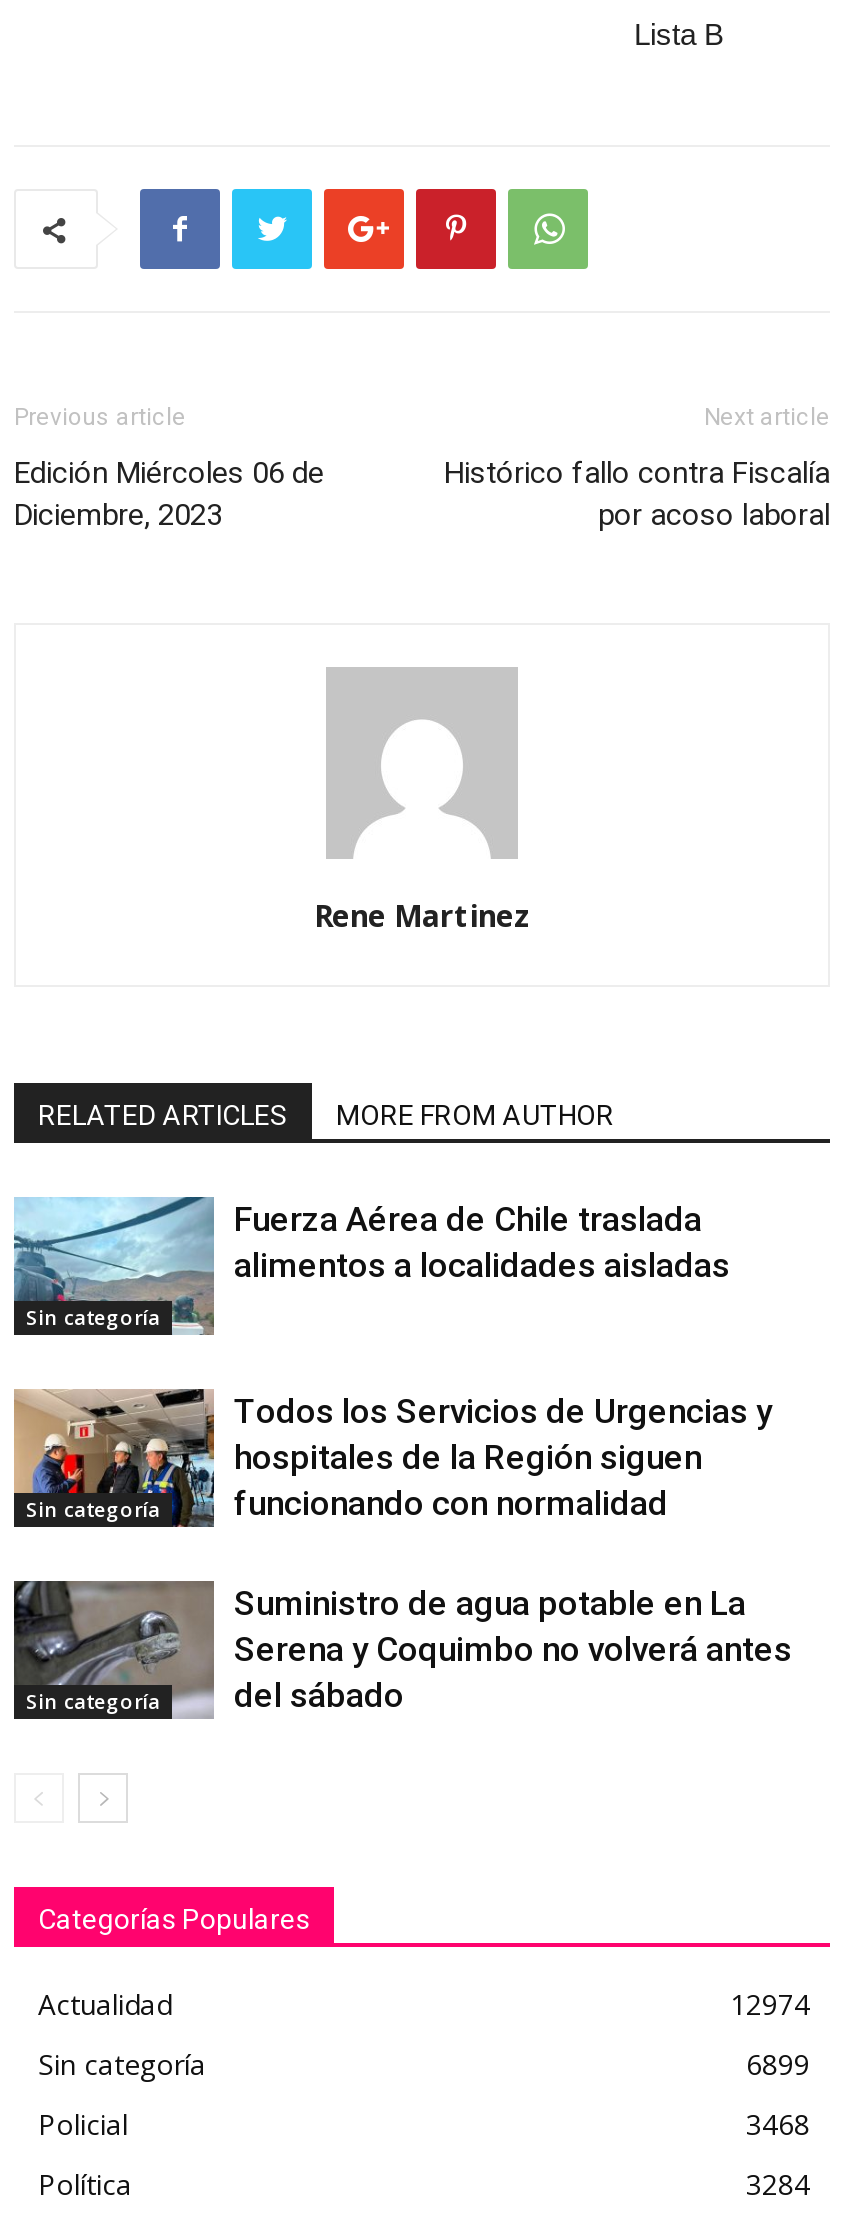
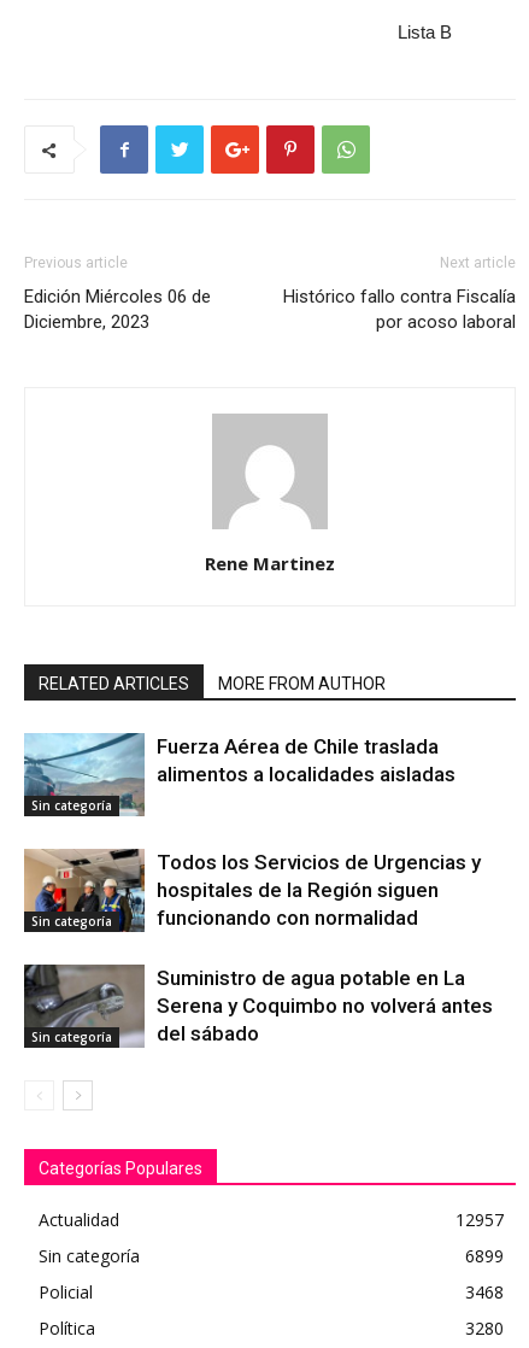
[730,1985,810,2023] 12974 -> [455,1208,504,1231] 12957
[746,2165,810,2203] 3284 -> [465,1317,504,1340] 3280

